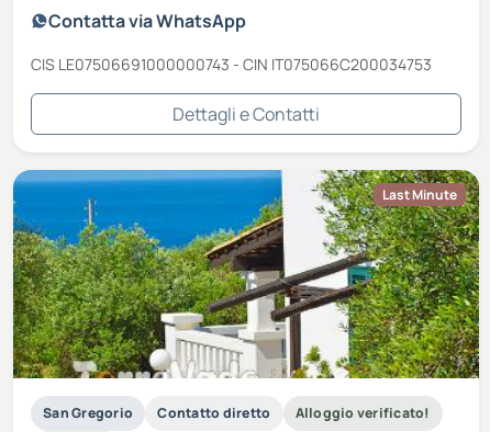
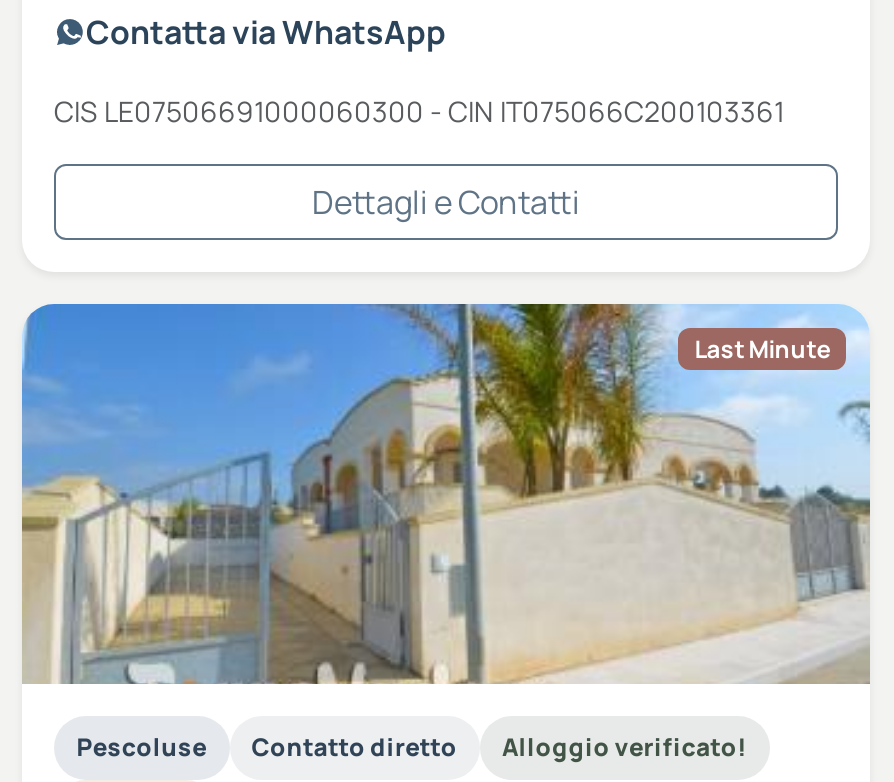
[31,54,432,75] CIS LE07506691000000743 - CIN IT075066C200034753 -> [54,93,784,131] CIS LE07506691000060300 - CIN IT075066C200103361
[12,169,480,422] [image] | San Gregorio -> [20,302,872,765] [image] | Pescoluse

